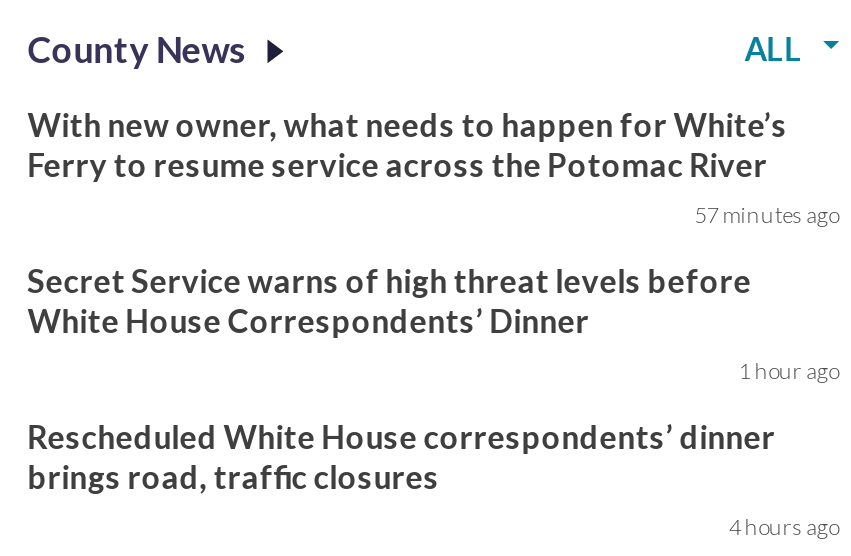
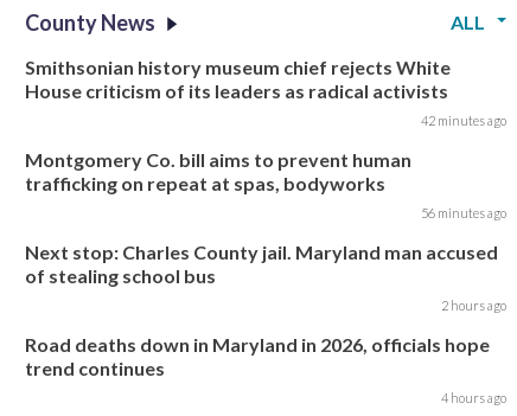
[27,106,839,496] With new owner, what needs to happen for White’s | Ferry to resume service across the Potomac River | 57 minutes ago | Secret Service warns of high threat levels before | White House Correspondents’ Dinner | 1 hour ago | Rescheduled White House correspondents’ dinner | brings road, traffic closures -> [25,56,506,380] Smithsonian history museum chief rejects White | House criticism of its leaders as radical activists | 42 minutes ago | Montgomery Co. bill aims to prevent human | trafficking on repeat at spas, bodyworks | 56 minutes ago | Next stop: Charles County jail. Maryland man accused | of stealing school bus | 2 hours ago | Road deaths down in Maryland in 2026, officials hope | trend continues

